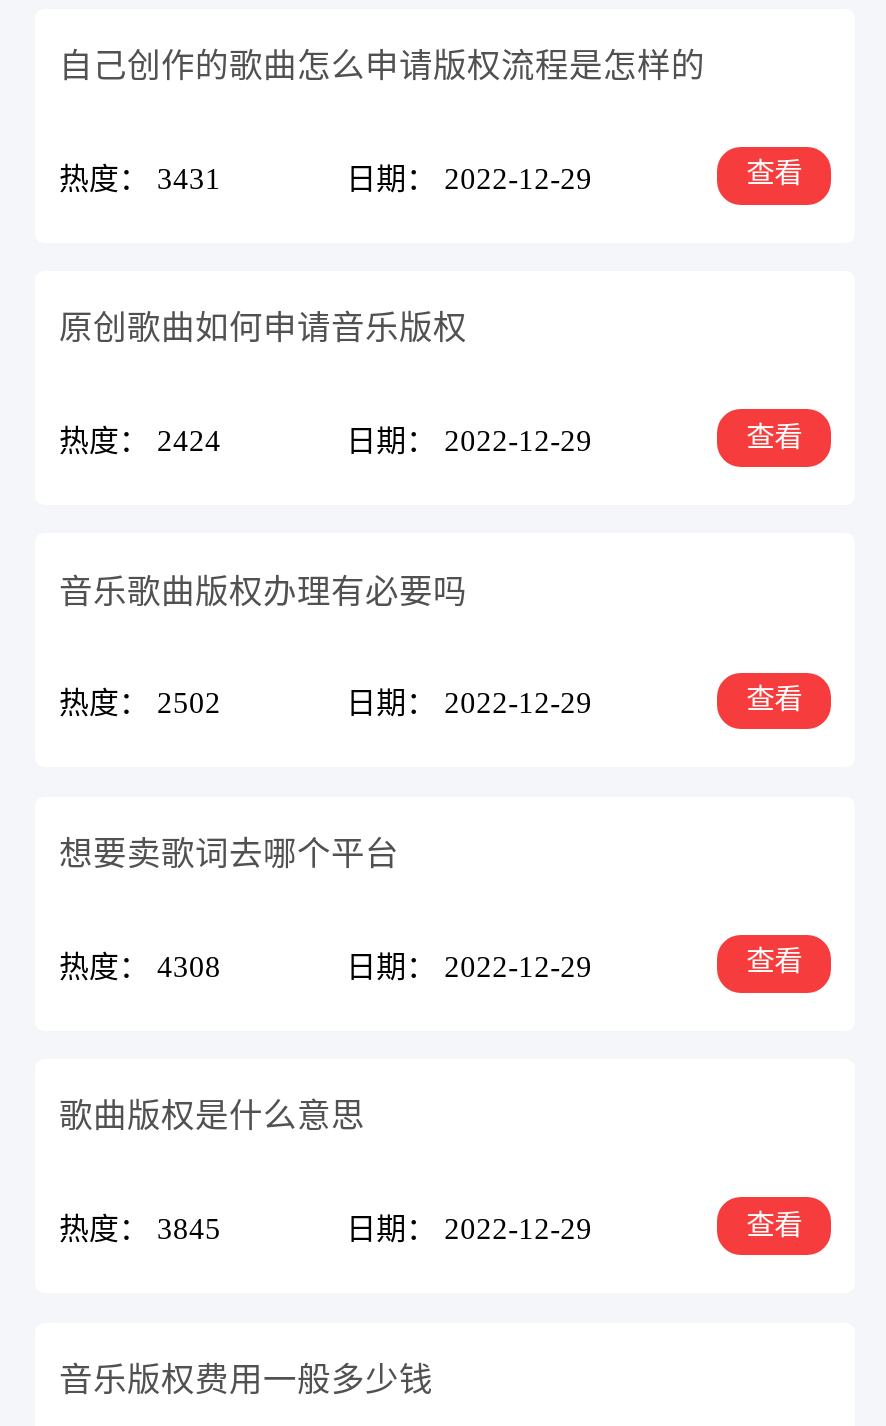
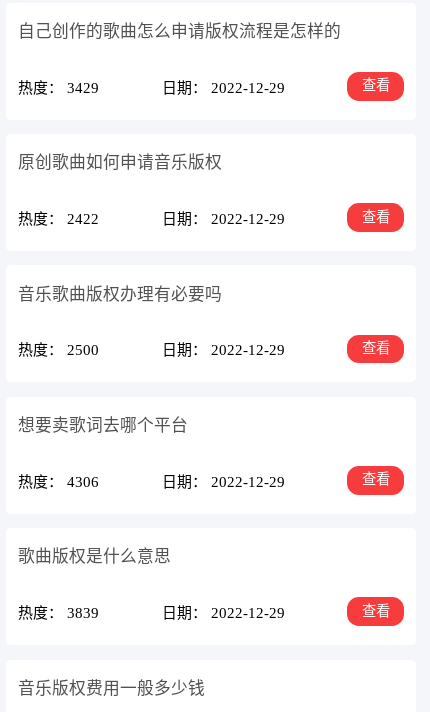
[59,162,221,194] 热度： 3431 -> [18,80,99,96] 热度： 3429
[59,425,221,457] 热度： 2424 -> [18,211,99,227] 热度： 2422
[59,688,221,720] 热度： 2502 -> [18,342,99,358] 热度： 2500
[59,951,221,983] 热度： 4308 -> [18,474,99,490] 热度： 4306
[59,1214,221,1246] 热度： 3845 -> [18,605,99,621] 热度： 3839

